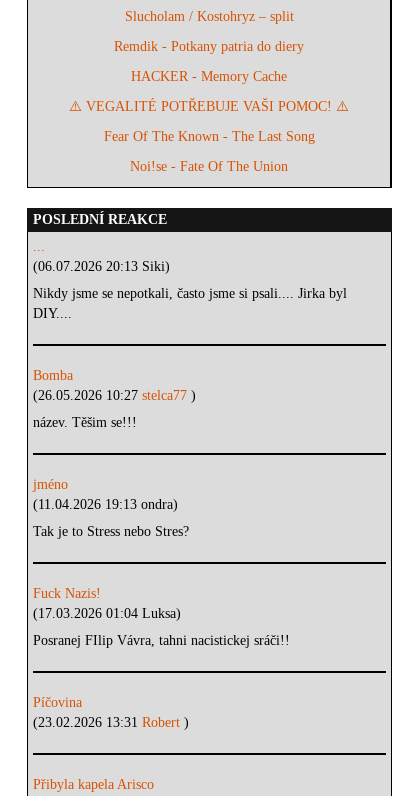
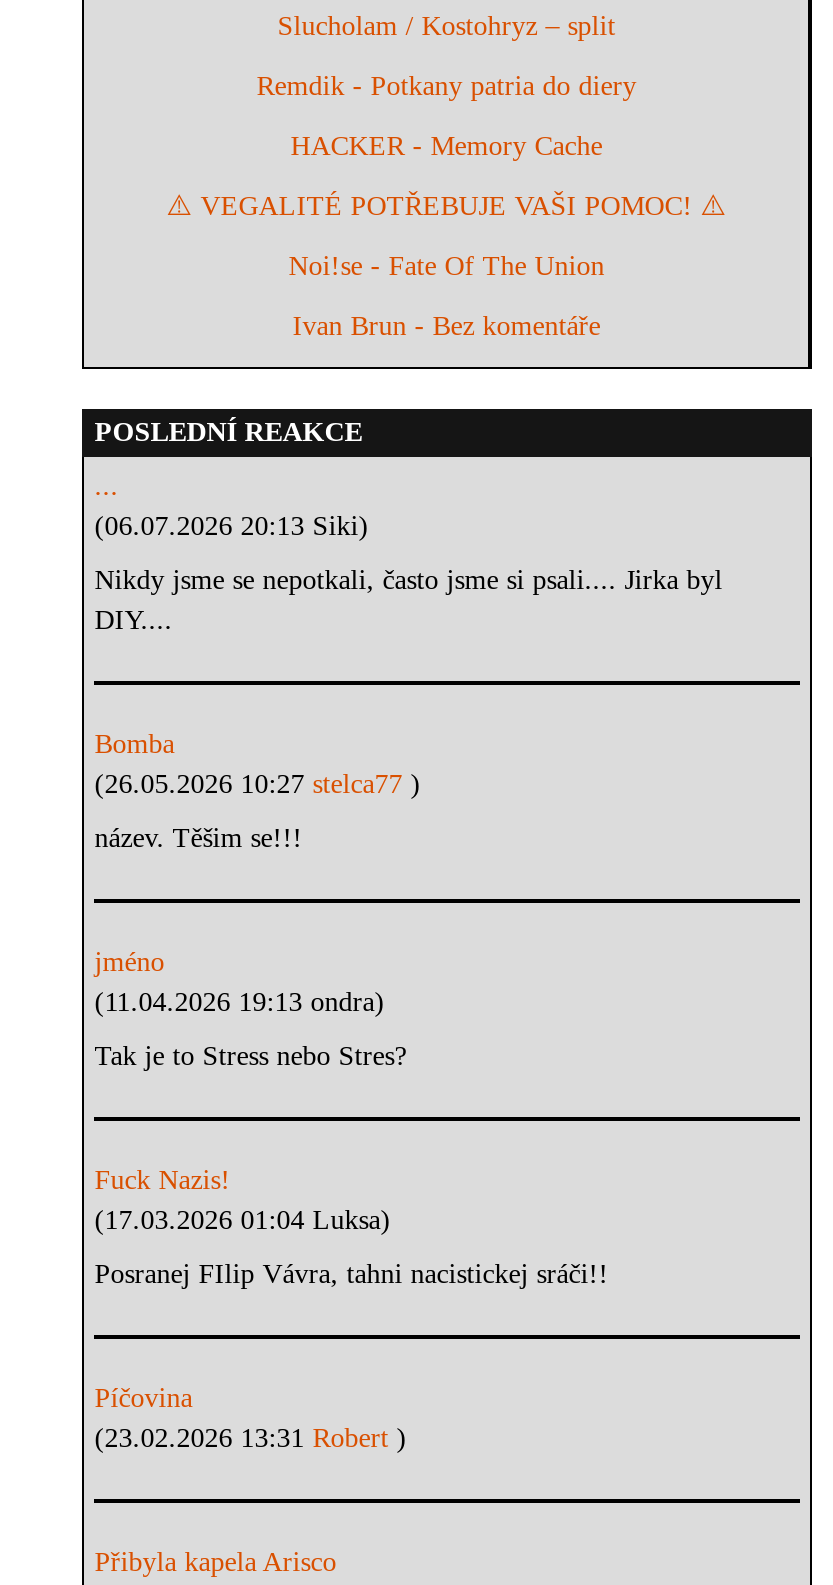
[104,129,315,144] Fear Of The Known - The Last Song -> none
moved [130,159,288,174] -> [288,251,604,281]: Noi!se - Fate Of The Union
none -> [292,311,600,341] Ivan Brun - Bez komentáře

